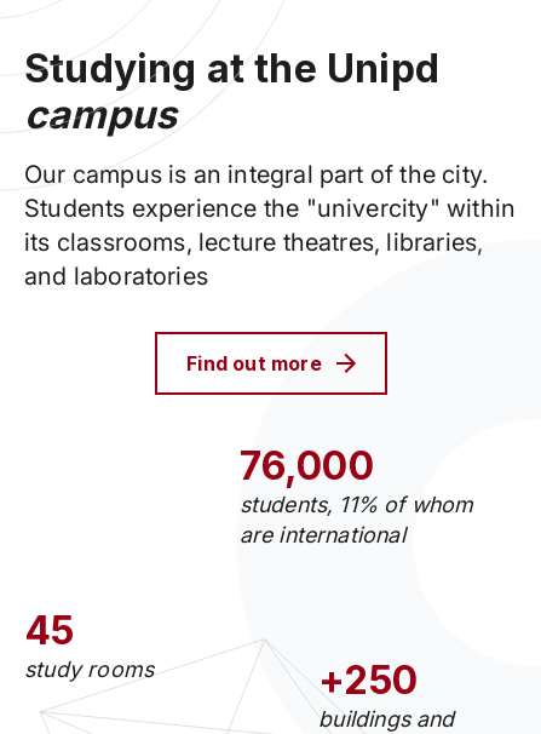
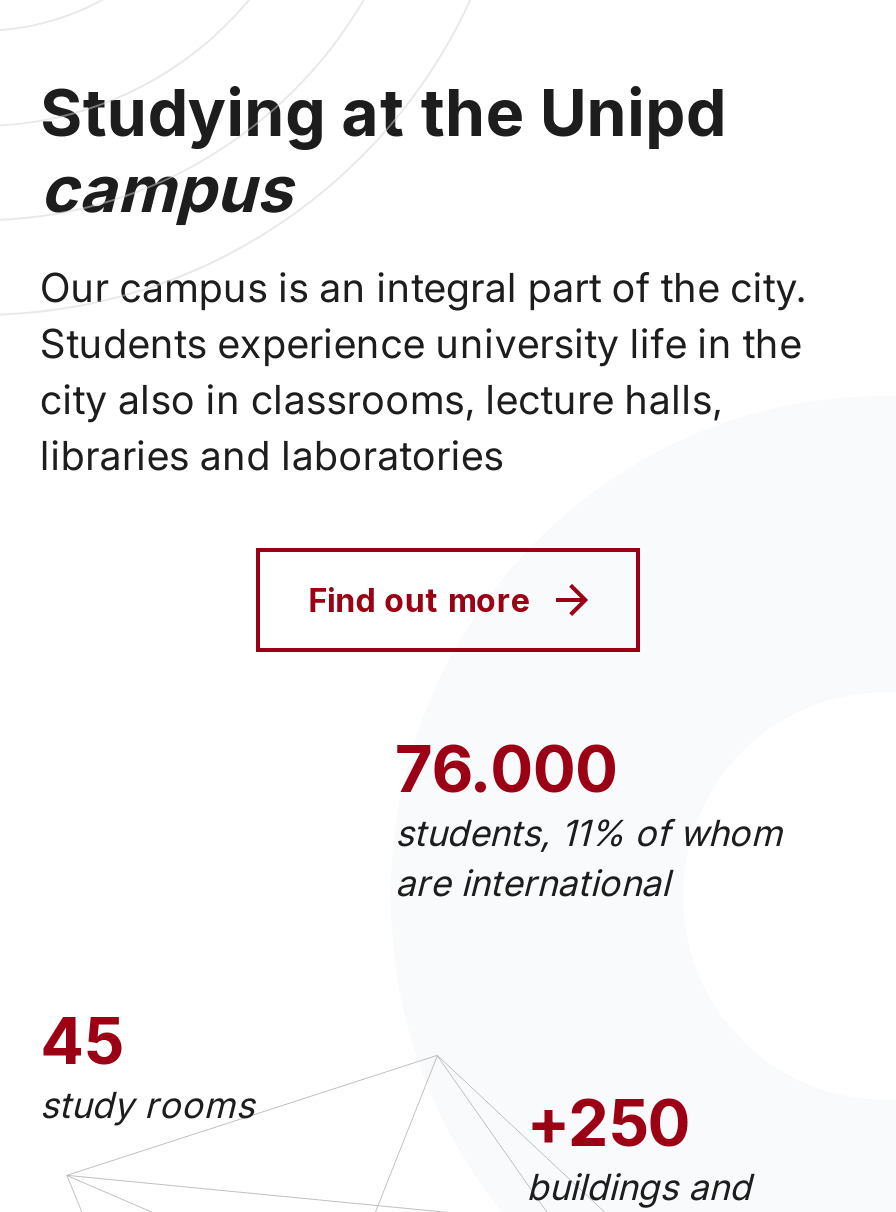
[24,194,516,291] Students experience the "univercity" within | its classrooms, lecture theatres, libraries, | and laboratories -> [40,320,802,480] Students experience university life in the | city also in classrooms, lecture halls, | libraries and laboratories
[239,442,374,490] 76,000 -> [395,730,618,808] 76.000

